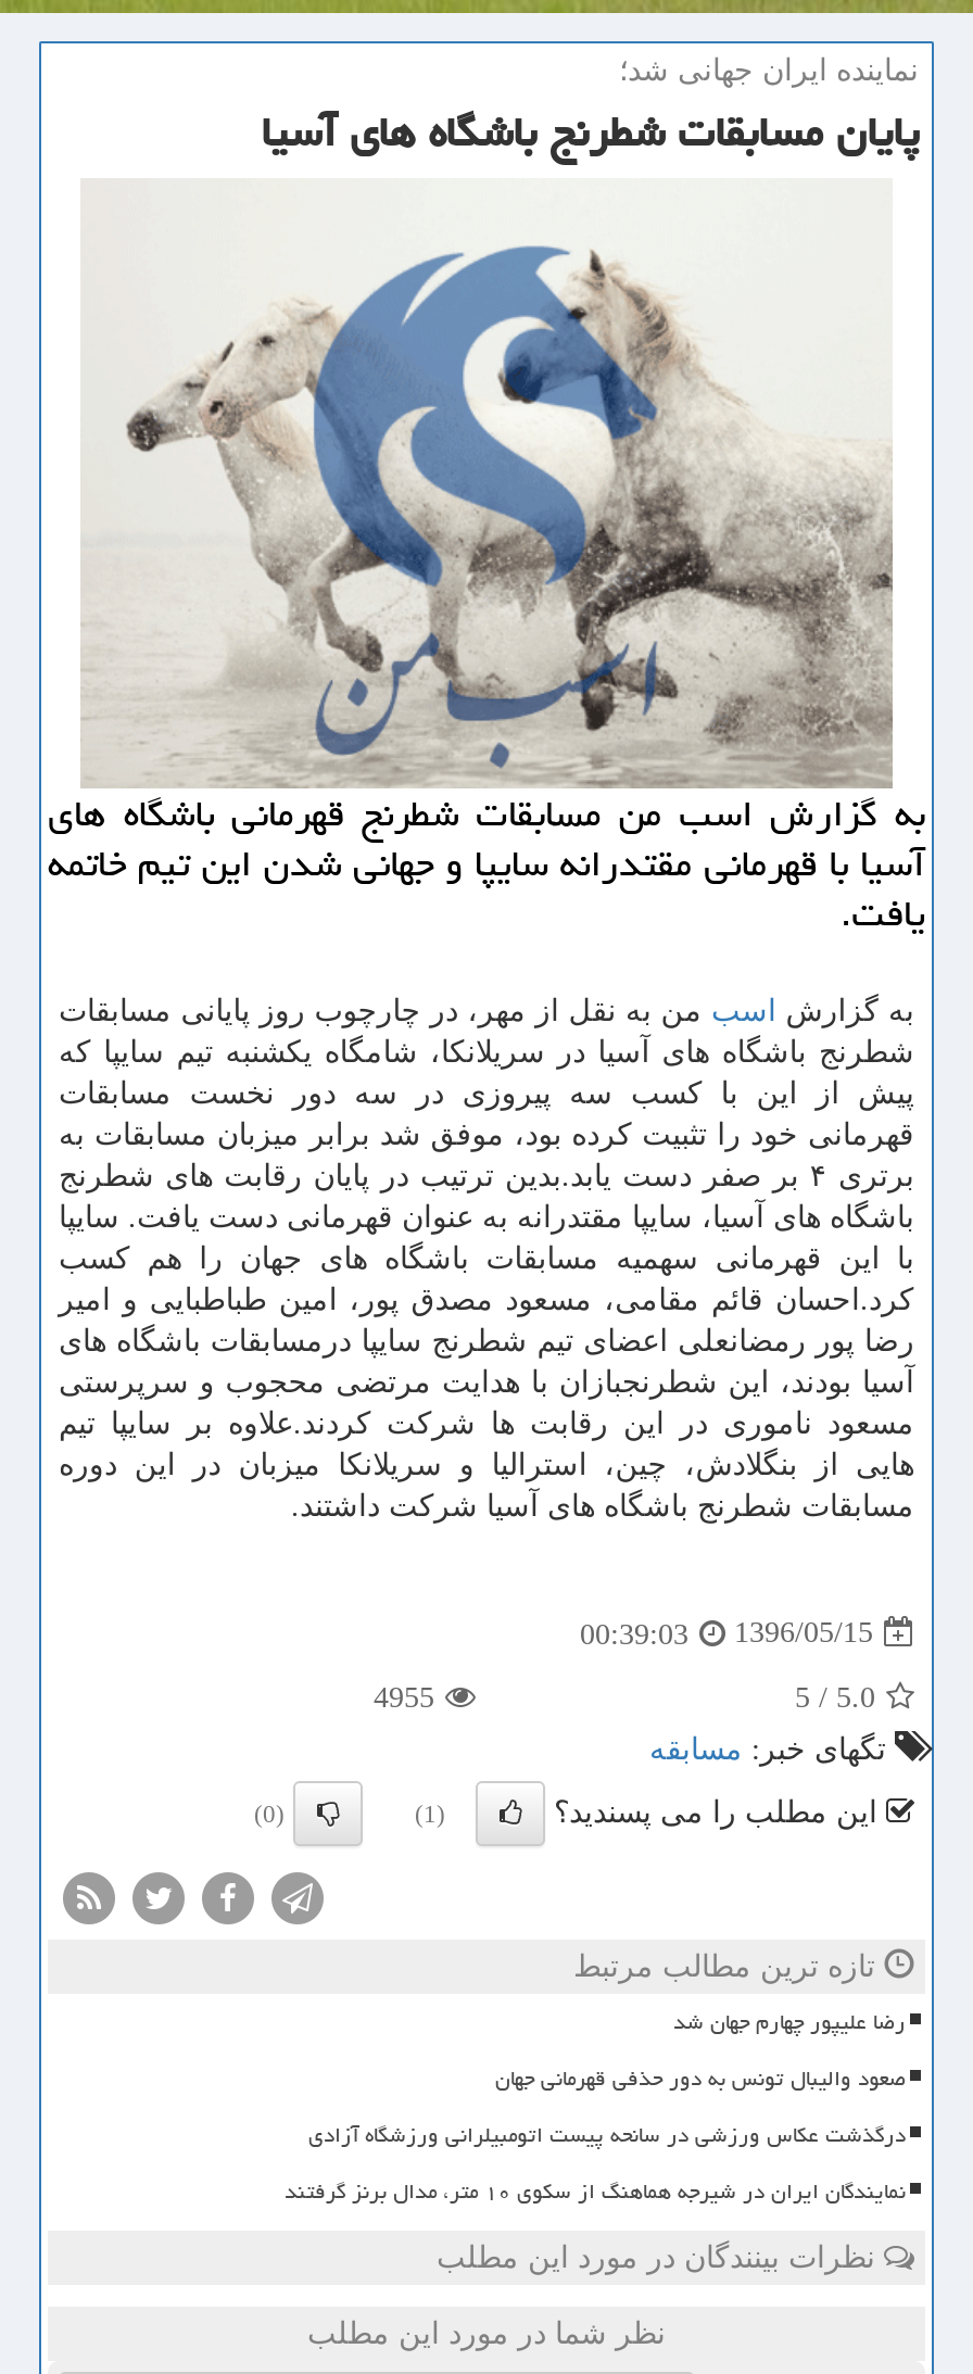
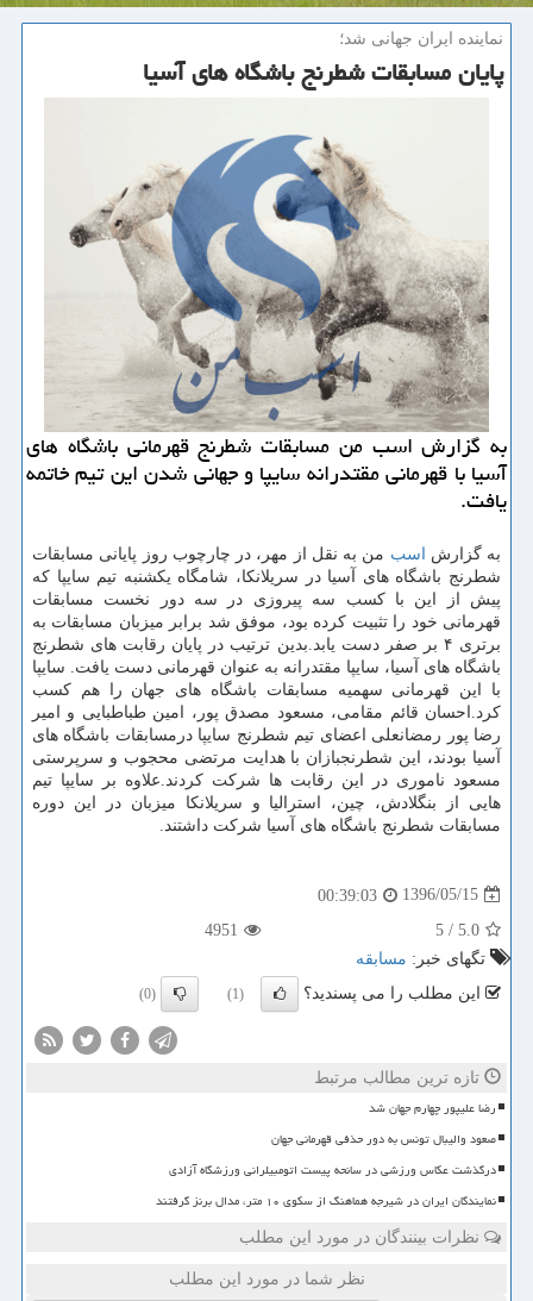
[374,1681,434,1713] 4955 -> [205,921,238,939] 4951

